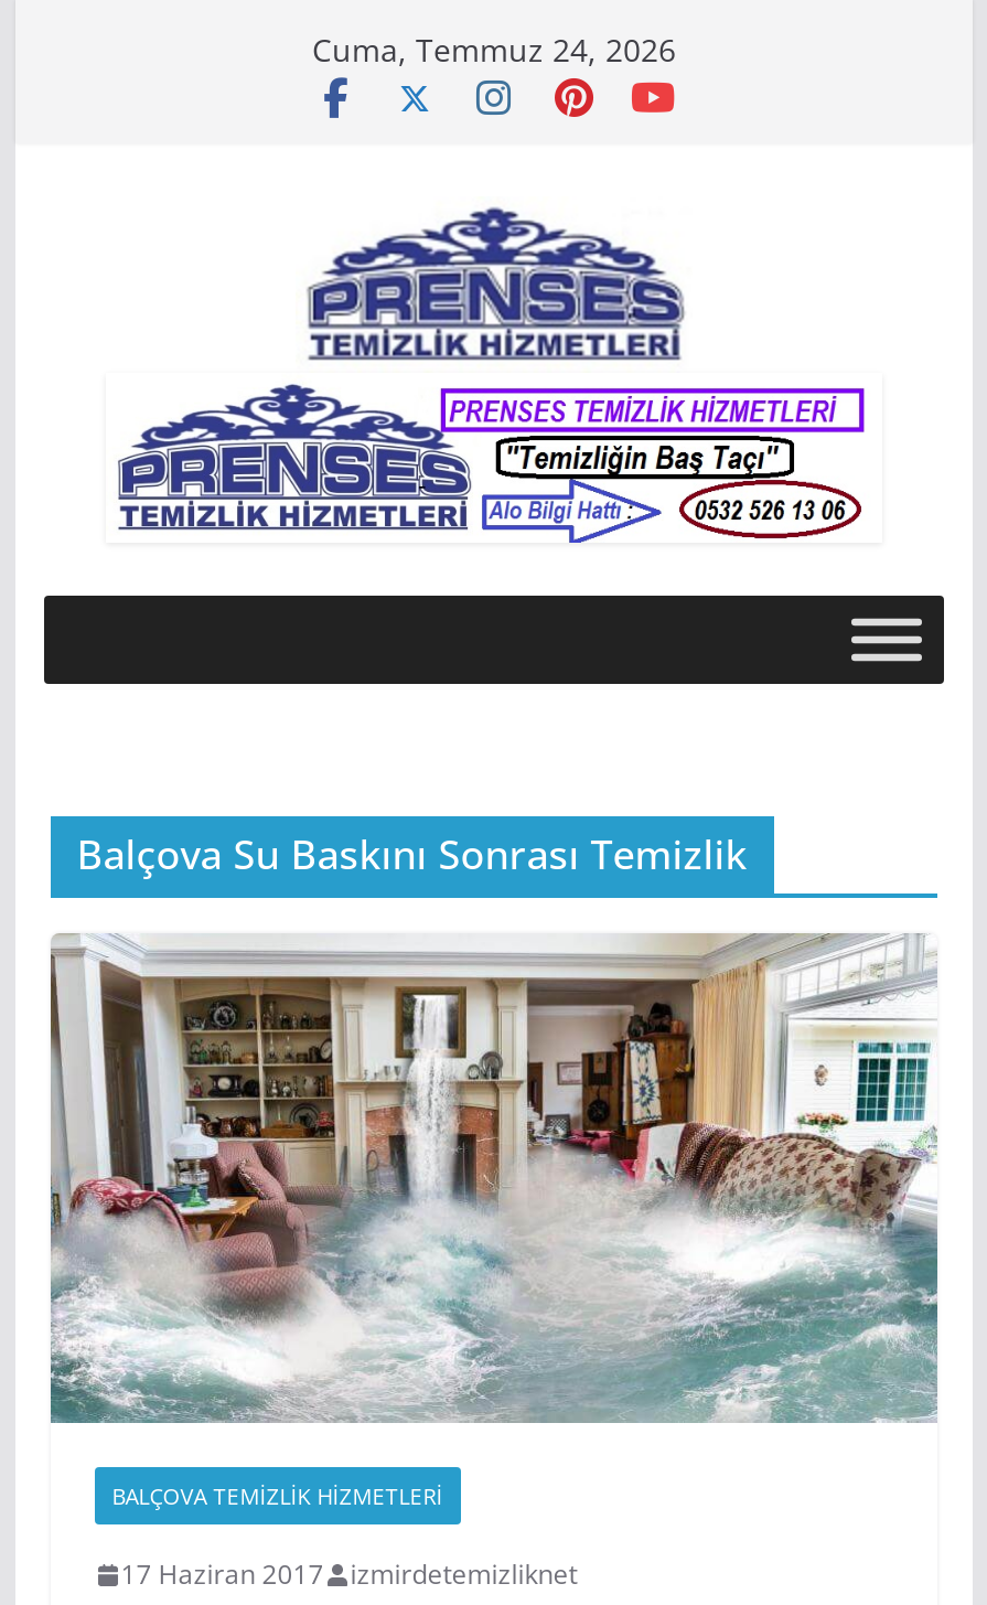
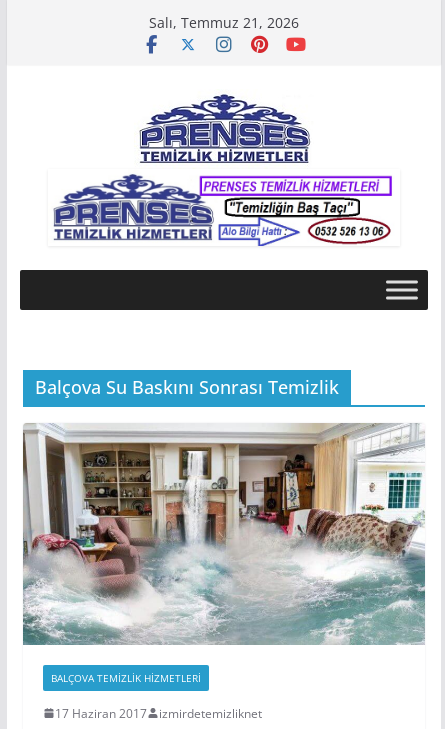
[312,29,676,71] Cuma, Temmuz 24, 2026 -> [149,13,299,32] Salı, Temmuz 21, 2026

